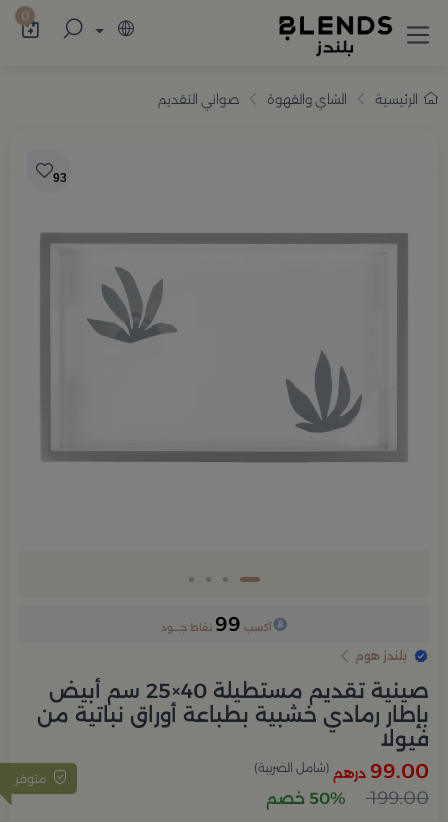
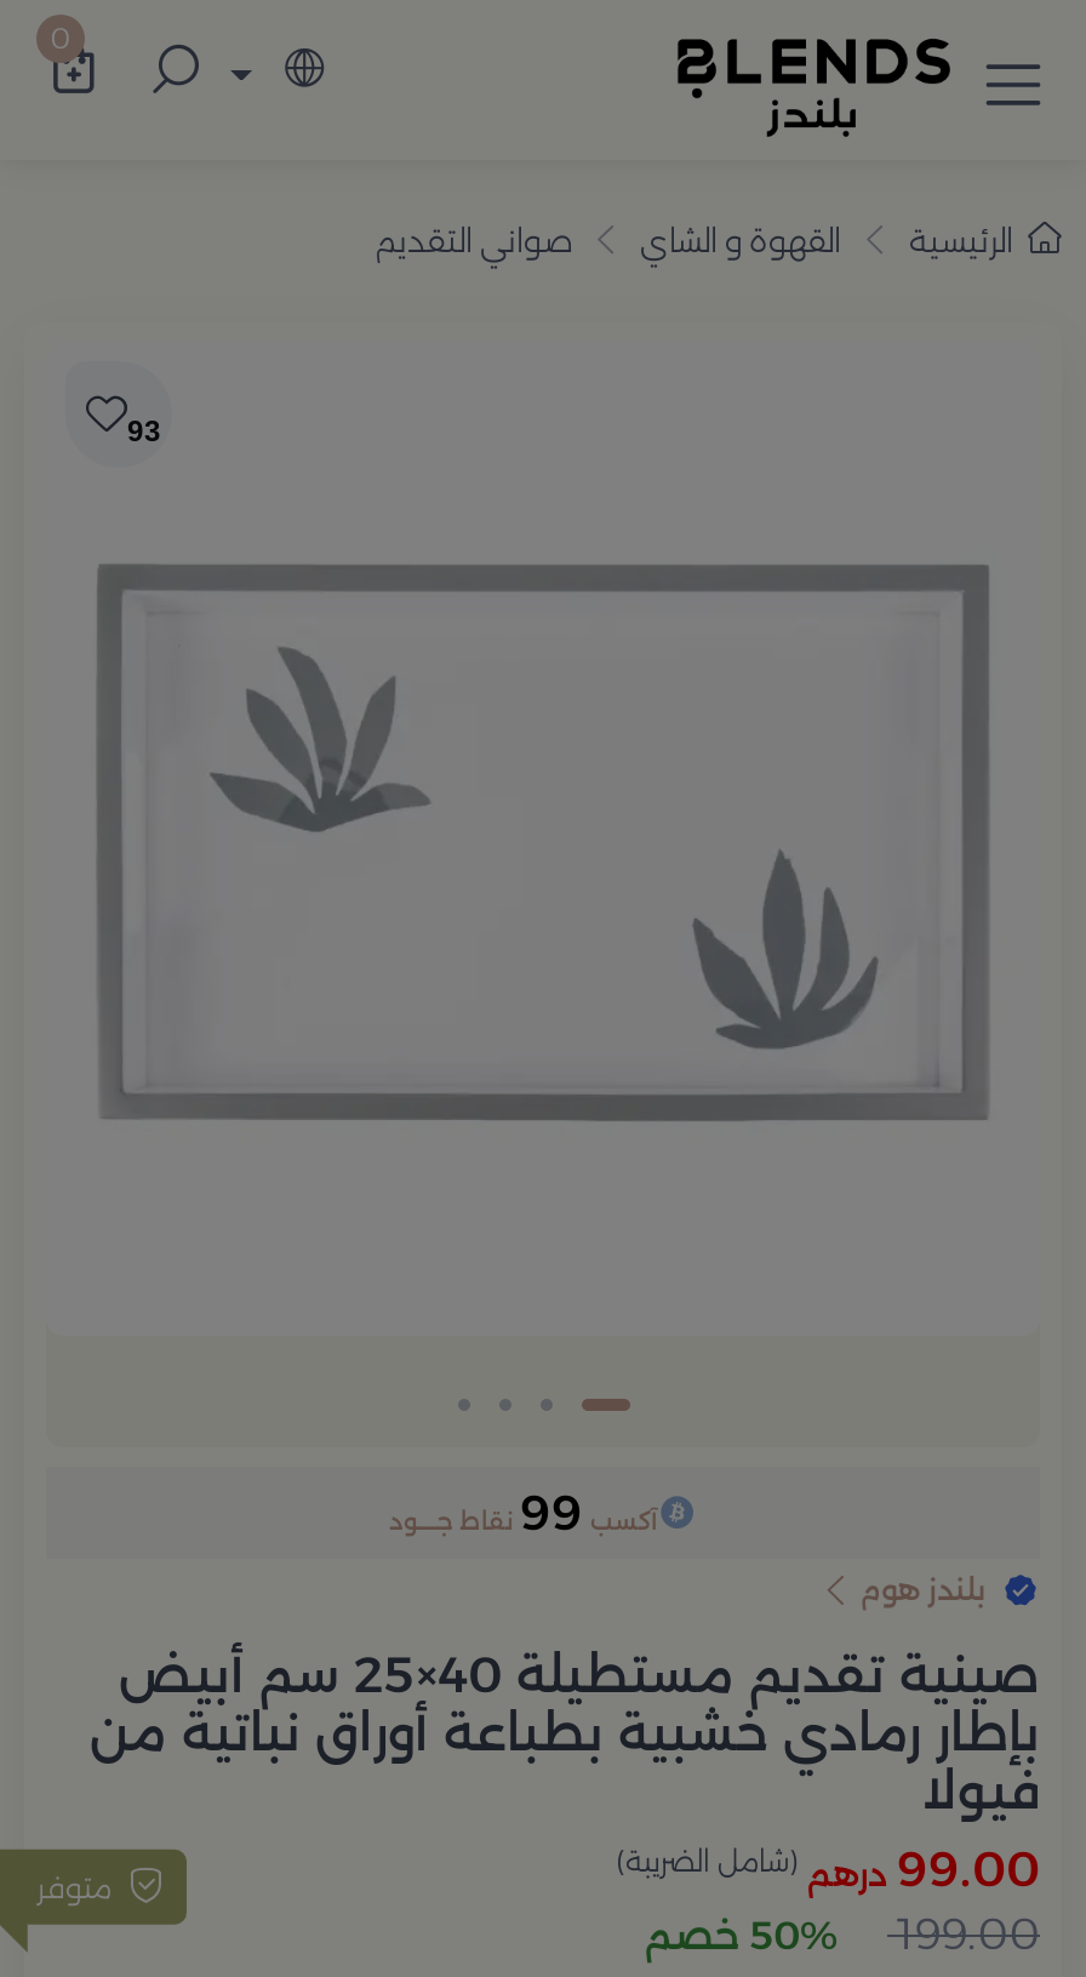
[267,91,347,107] الشاي والقهوة -> [640,220,841,259] القهوة و الشاي

